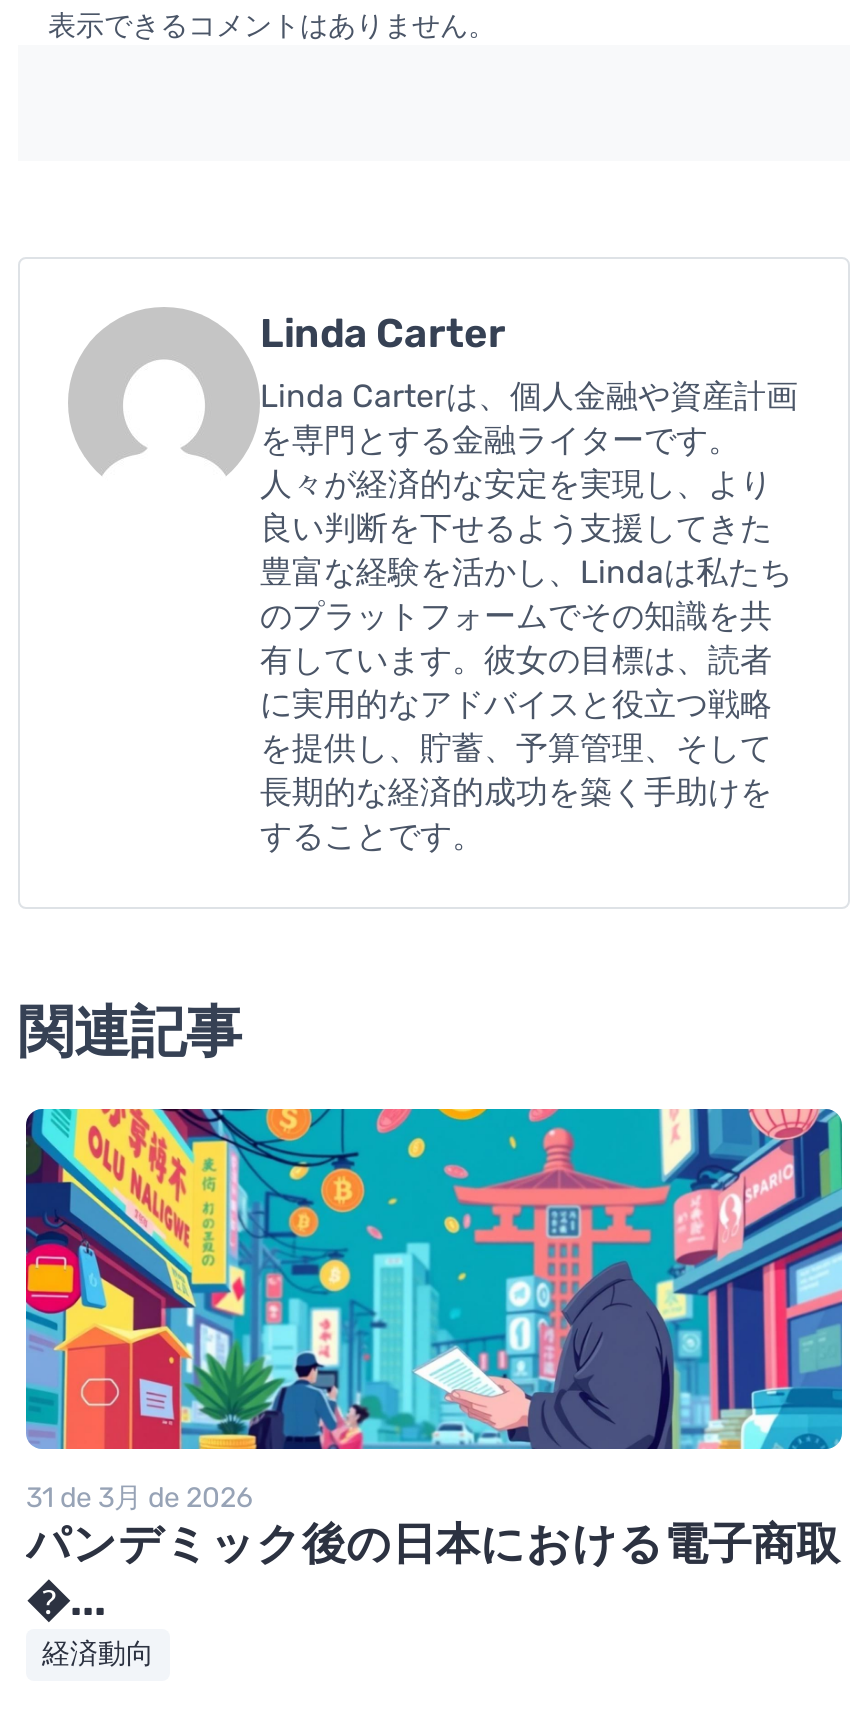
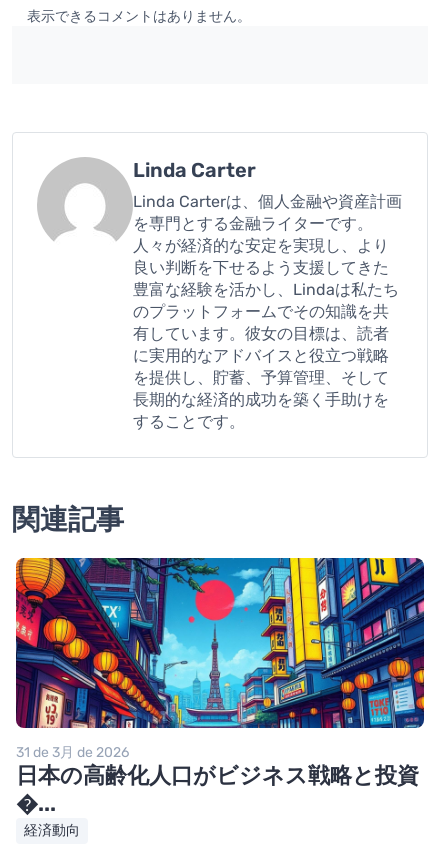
[24,1107,844,1572] [image] | パンデミック後の日本における電子商取 -> [15,557,425,789] [image] | 日本の高齢化人口がビジネス戦略と投資

